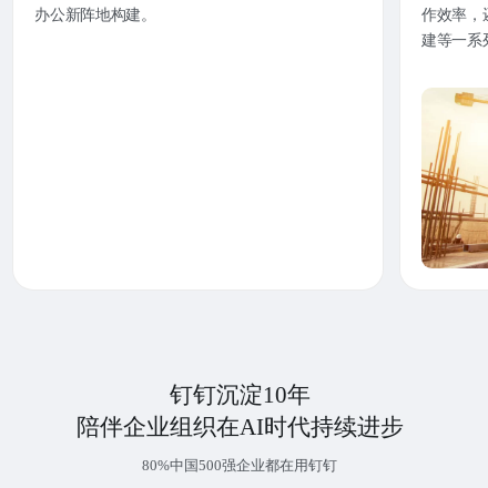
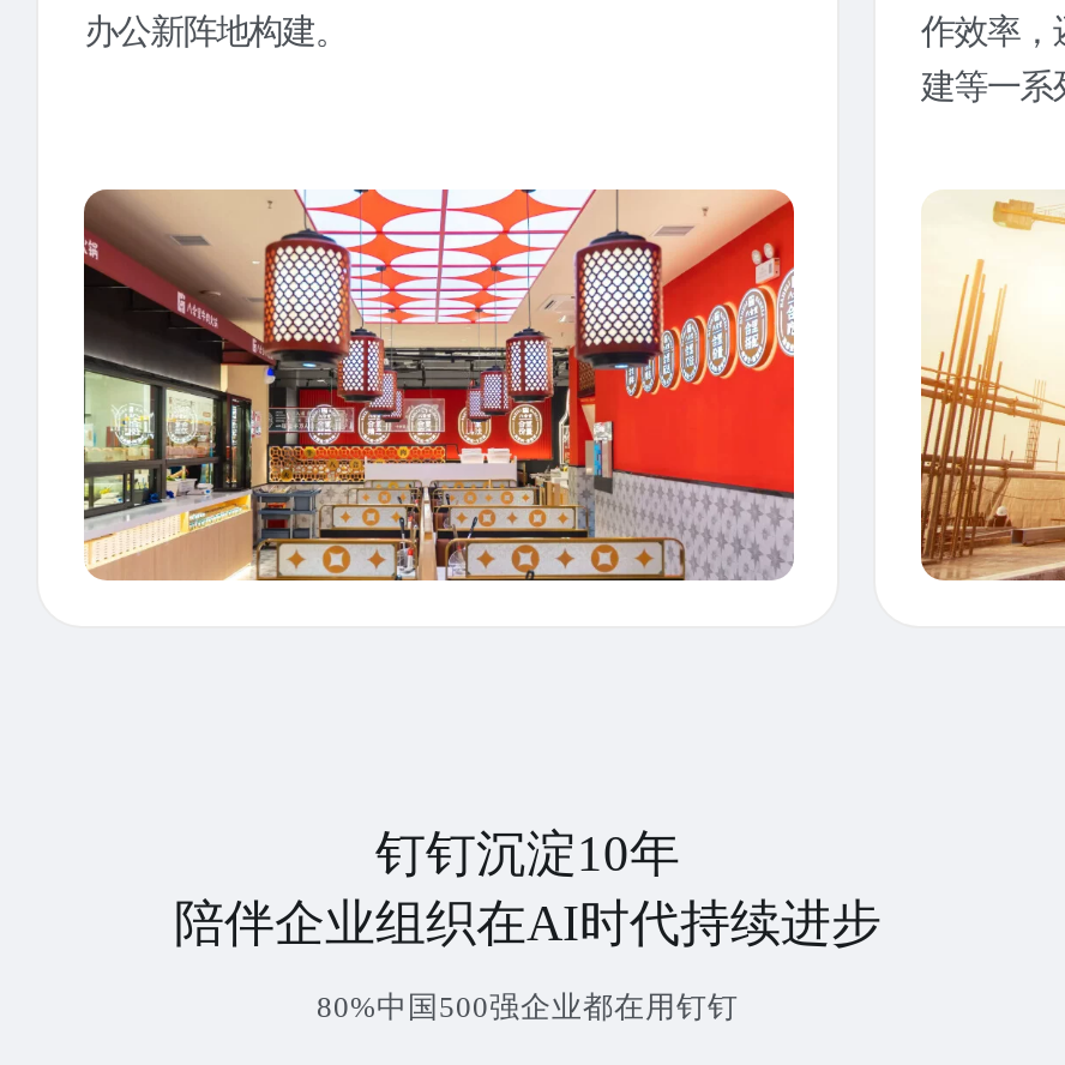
none -> [82,187,796,583] [image]

